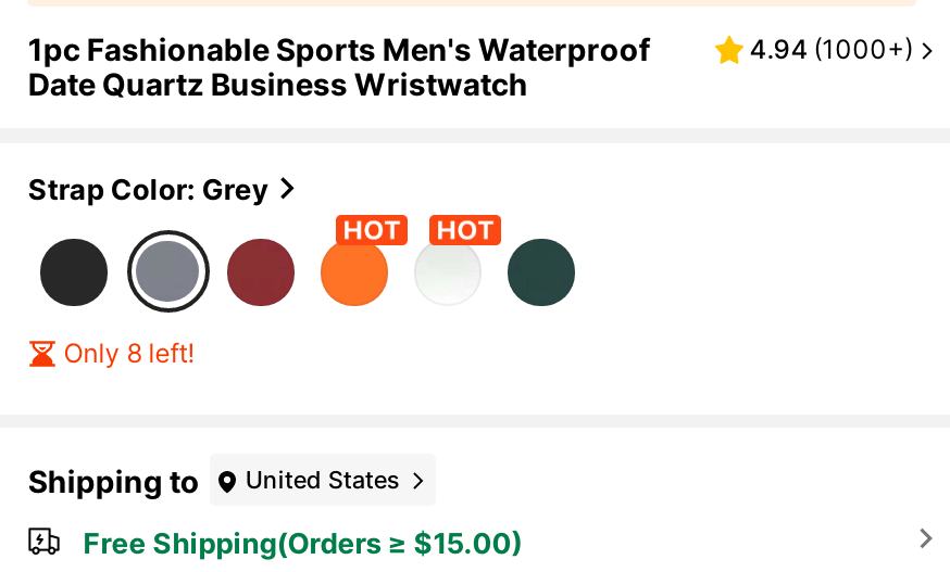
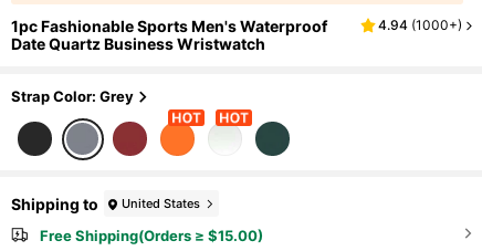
[63,338,194,370] Only 8 left! -> none

